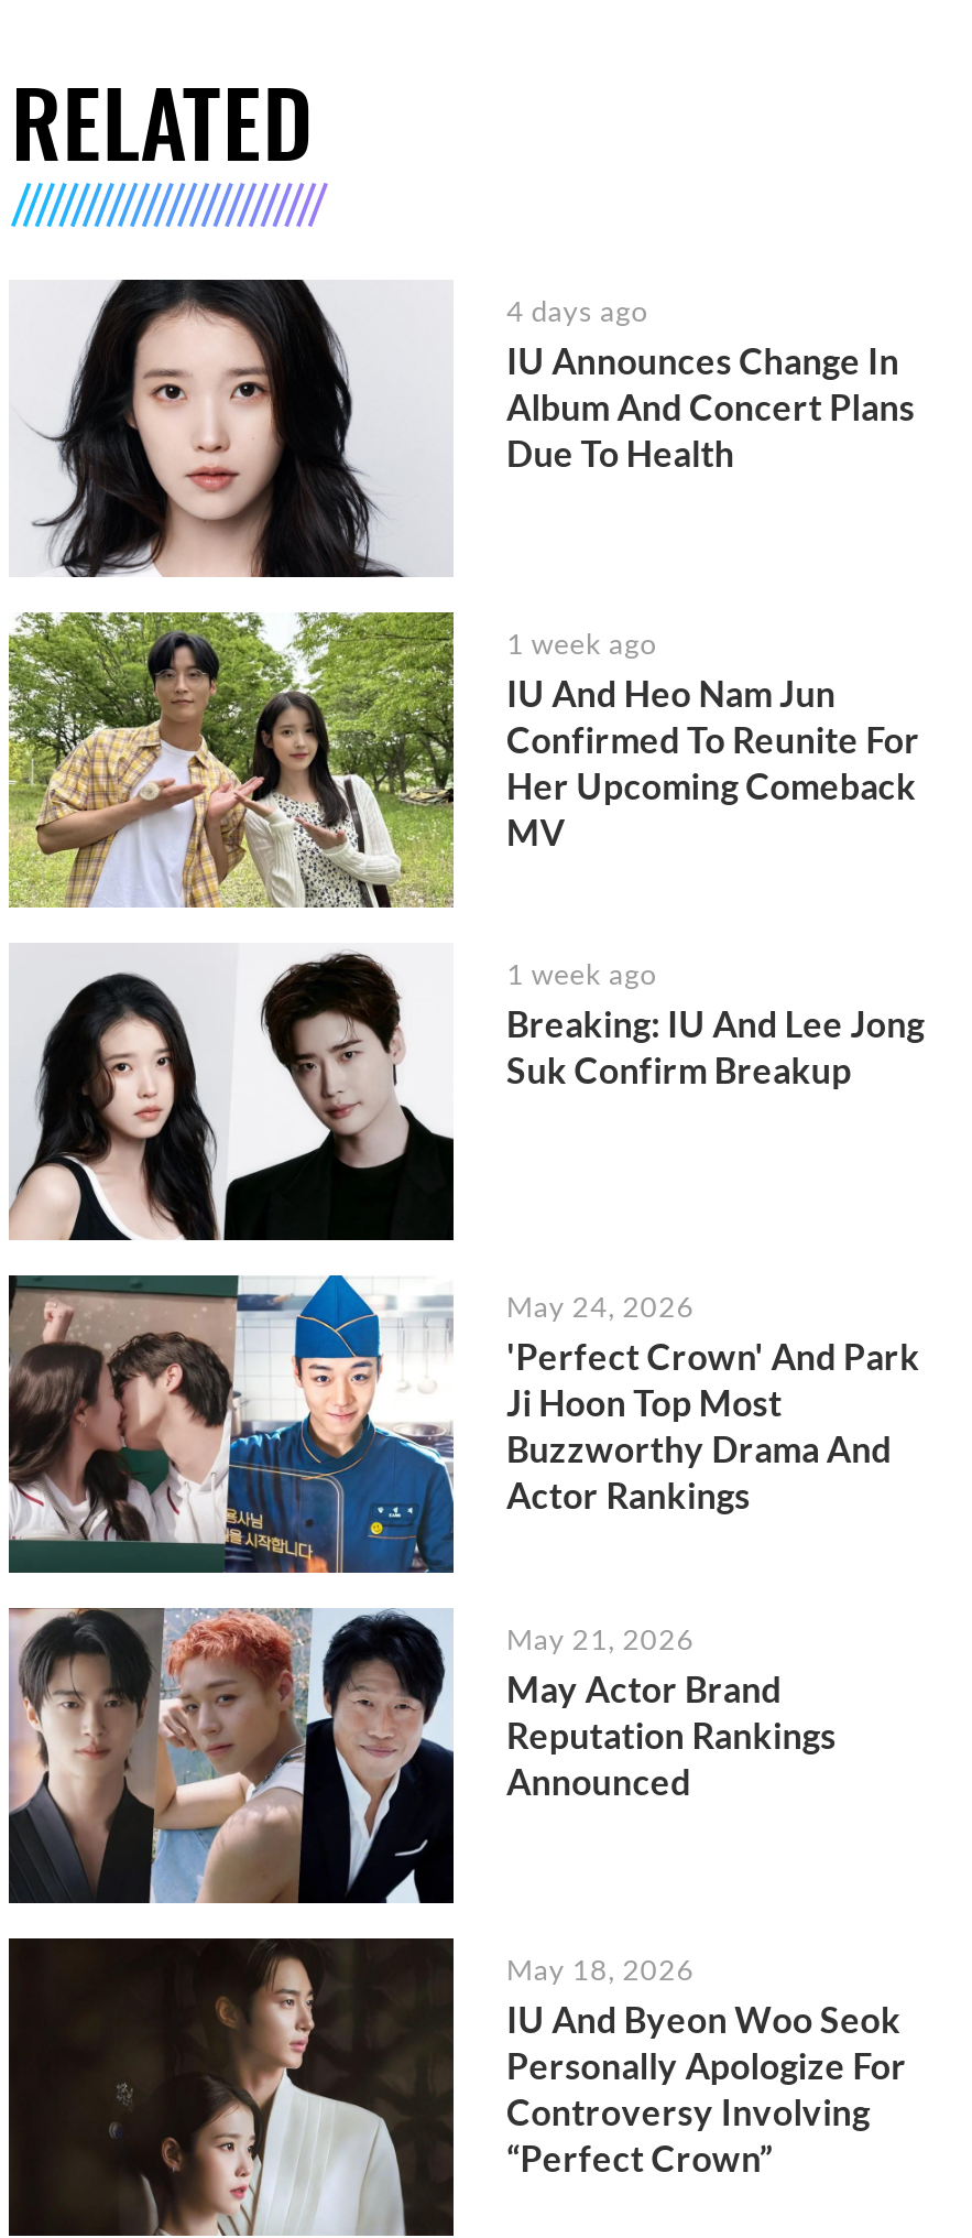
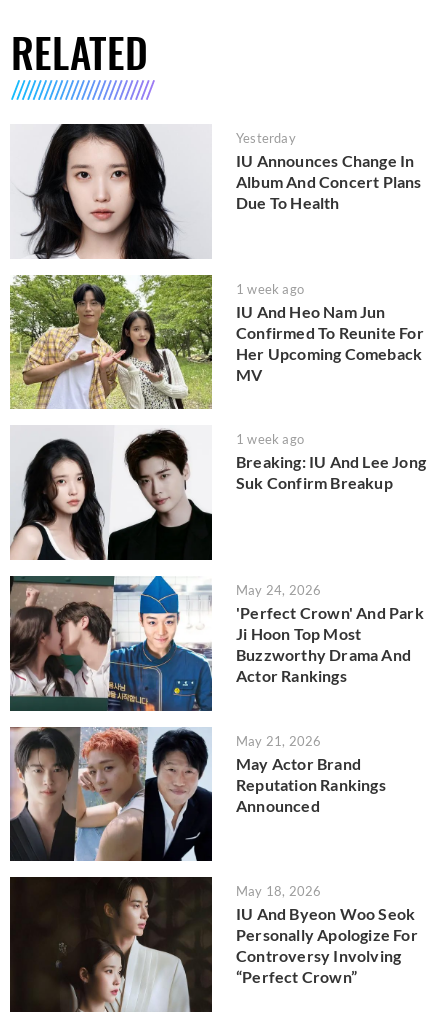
[506,294,647,329] 4 days ago -> [236,130,296,146] Yesterday

